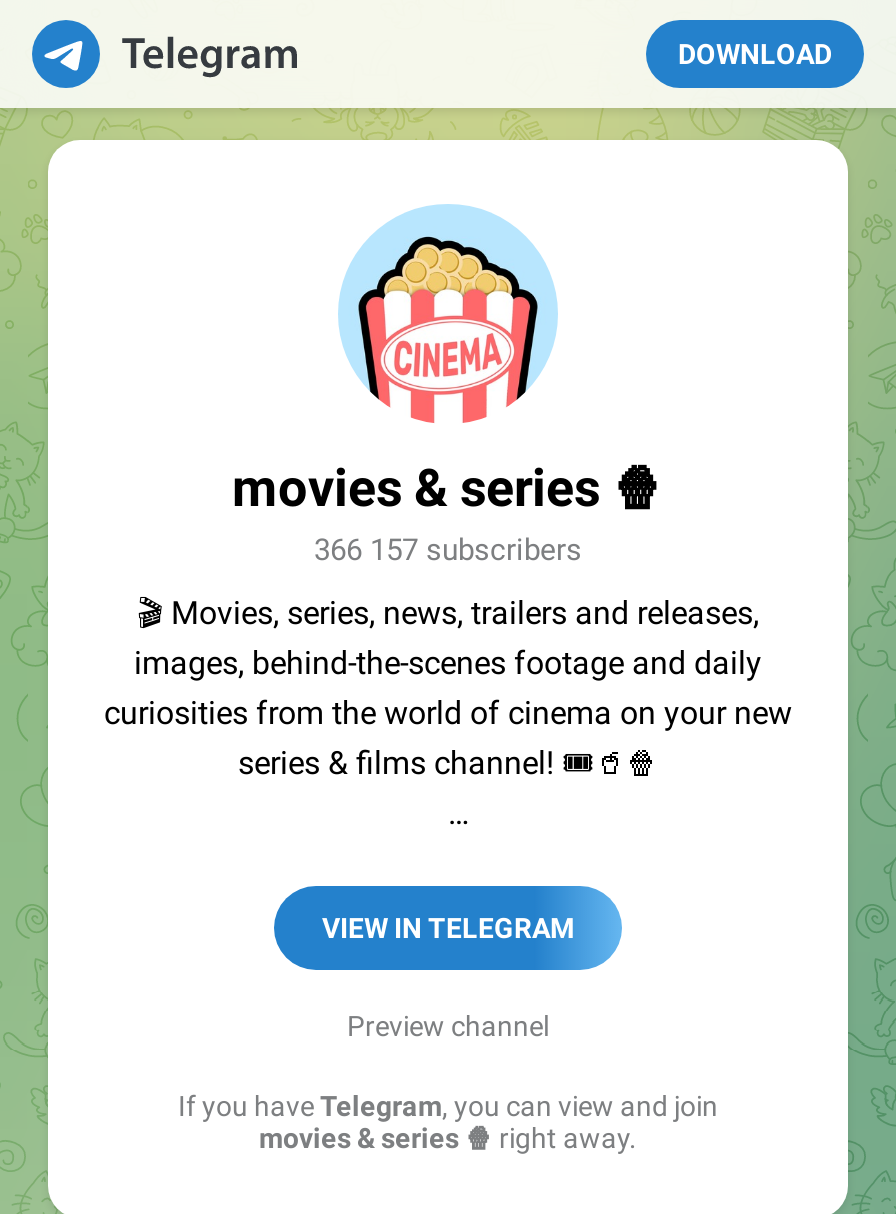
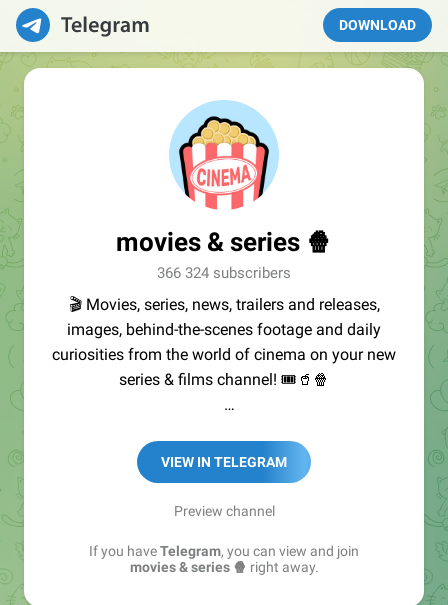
[314,532,582,568] 366 157 subscribers -> [157,264,291,282] 366 324 subscribers

